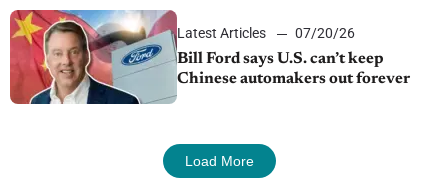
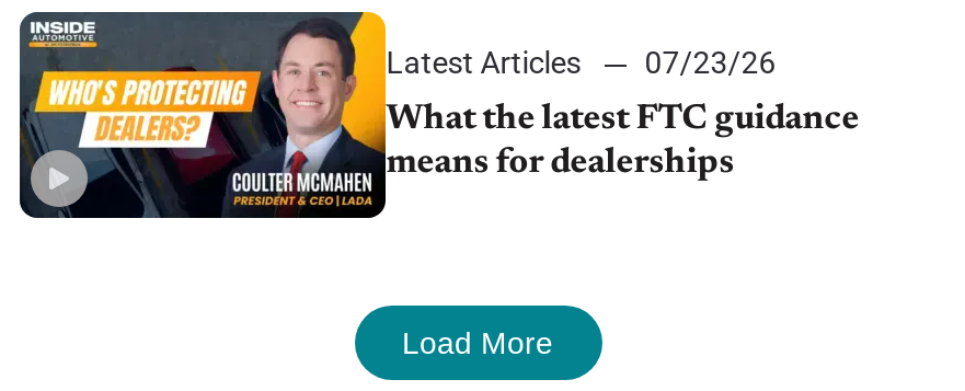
[9,9,355,105] [image] | Latest Articles 07/20/26 -> [18,10,776,220] [image] | Latest Articles 07/23/26
[177,51,410,87] Bill Ford says U.S. can’t keep | Chinese automakers out forever -> [386,103,859,182] What the latest FTC guidance | means for dealerships

